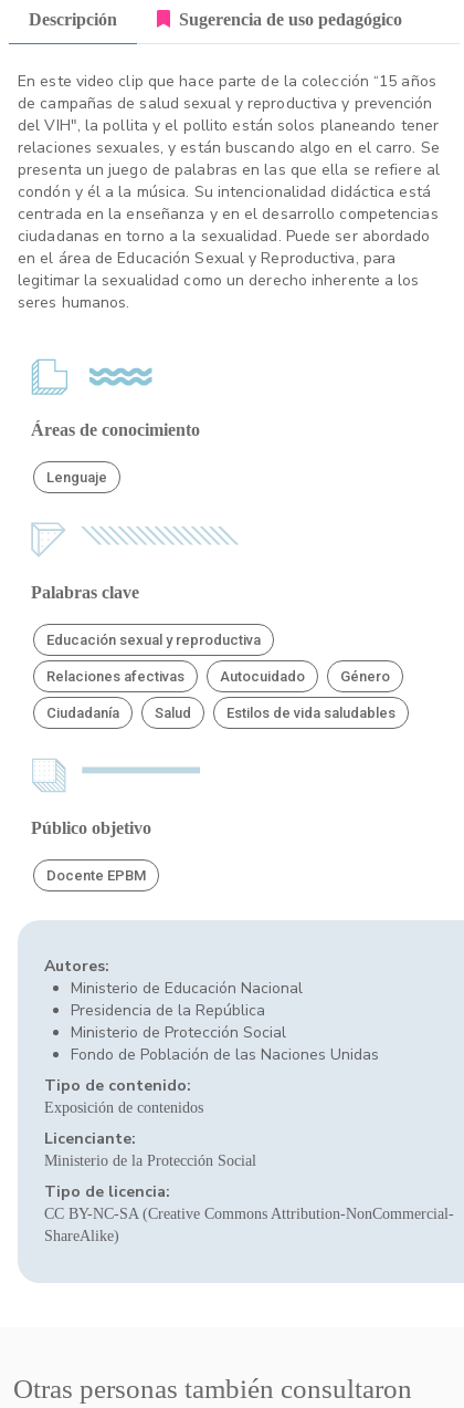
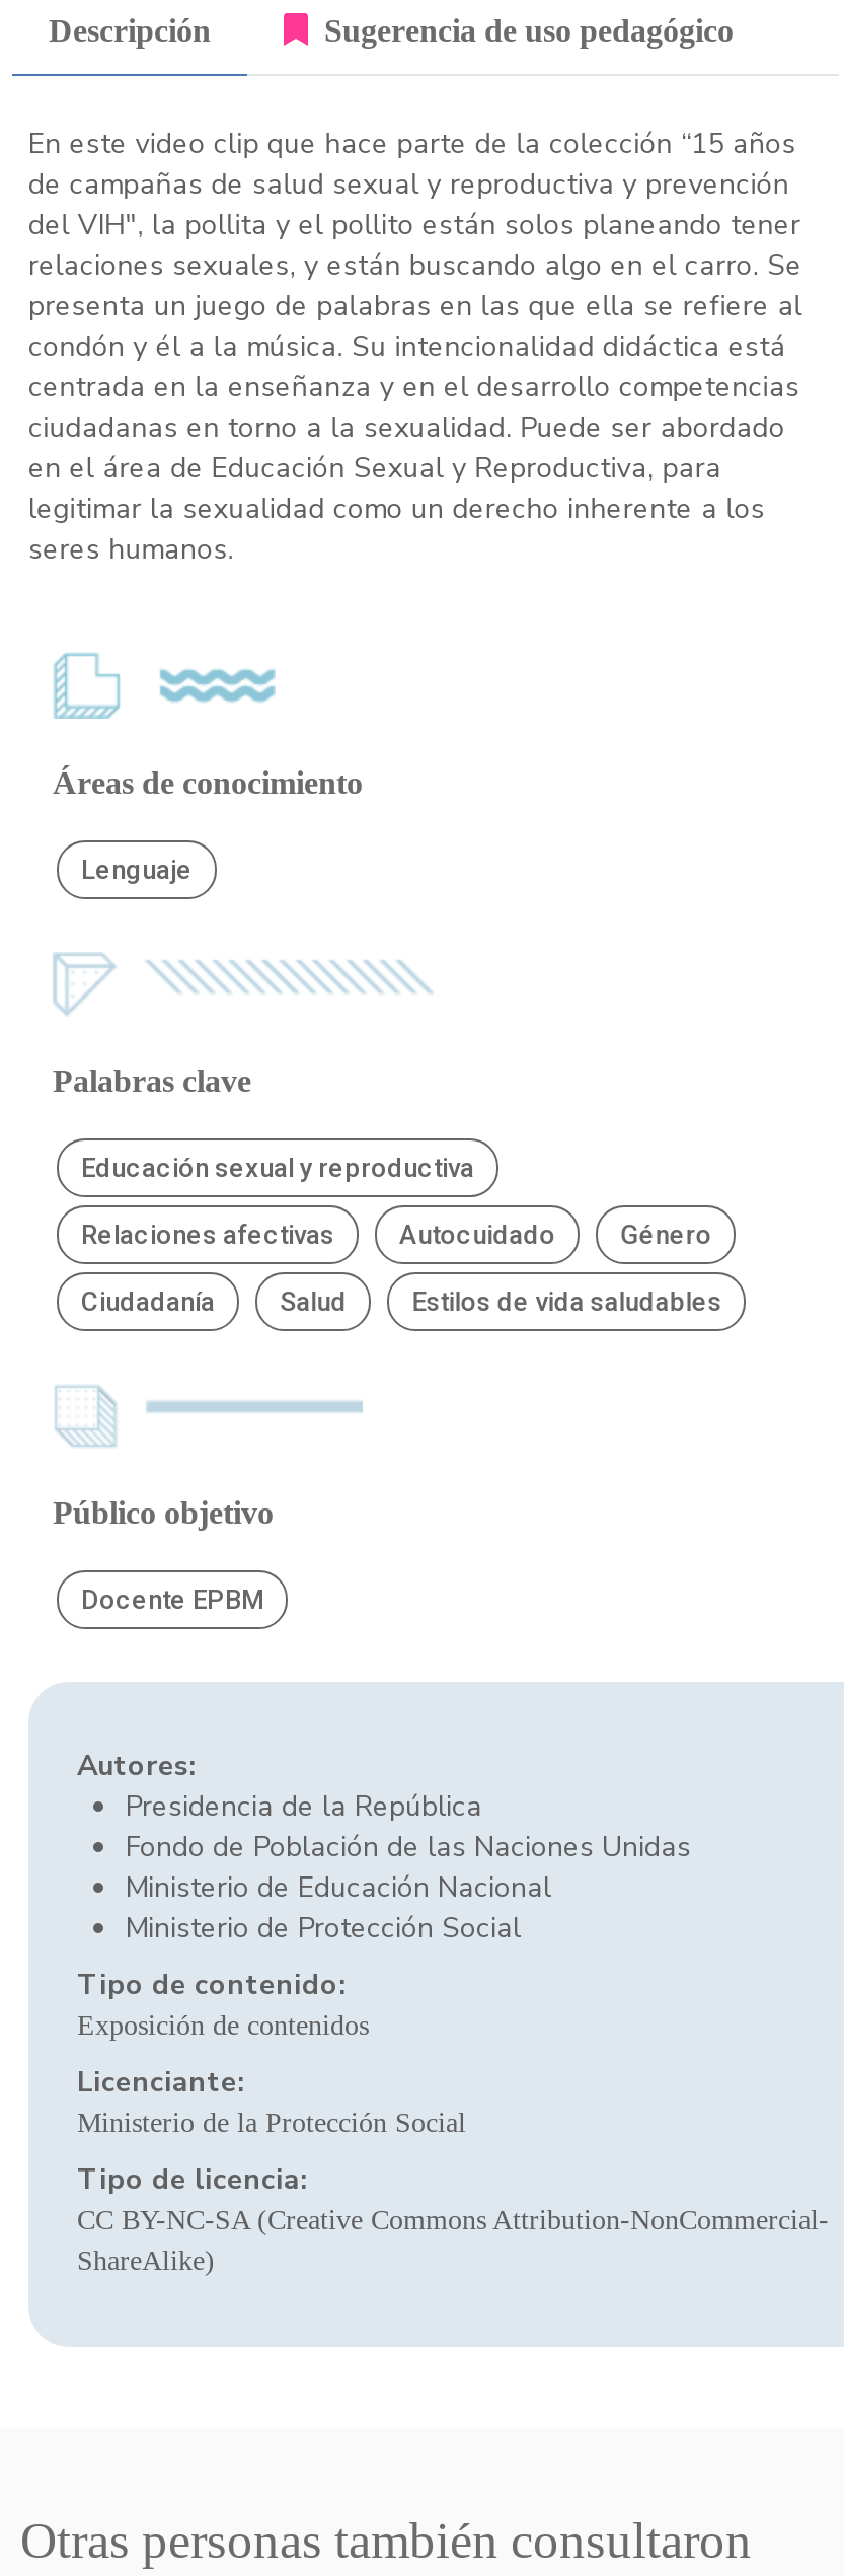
moved [71,978,303,999] -> [126,1868,551,1907]: Ministerio de Educación Nacional
moved [71,1000,265,1021] -> [126,1787,482,1826]: Presidencia de la República
moved [71,1022,286,1043] -> [126,1909,521,1947]: Ministerio de Protección Social
moved [71,1044,379,1065] -> [126,1828,691,1866]: Fondo de Población de las Naciones Unidas

